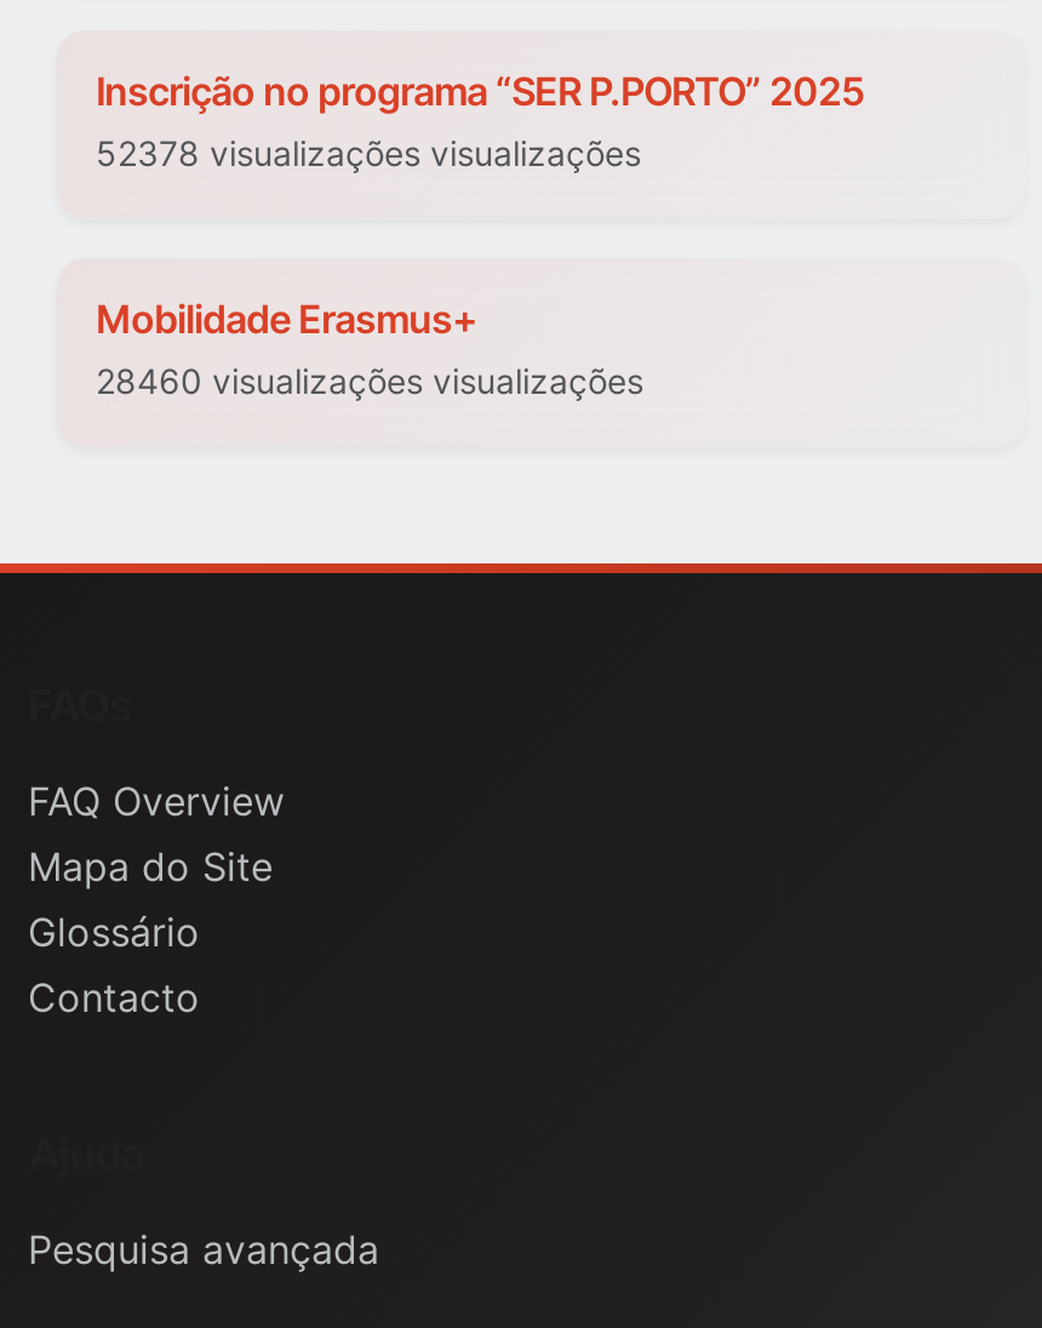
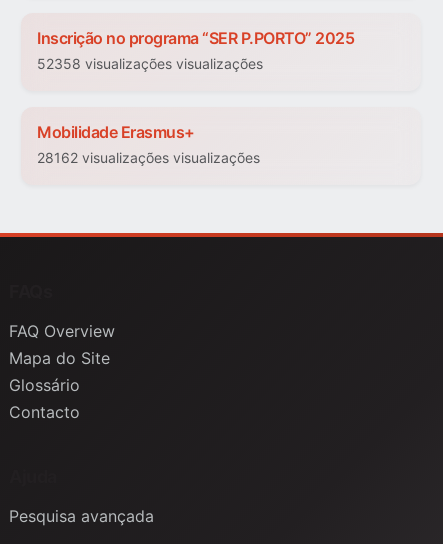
[96,133,641,174] 52378 visualizações visualizações -> [37,55,263,72] 52358 visualizações visualizações
[96,361,643,402] 28460 visualizações visualizações -> [37,149,260,166] 28162 visualizações visualizações

